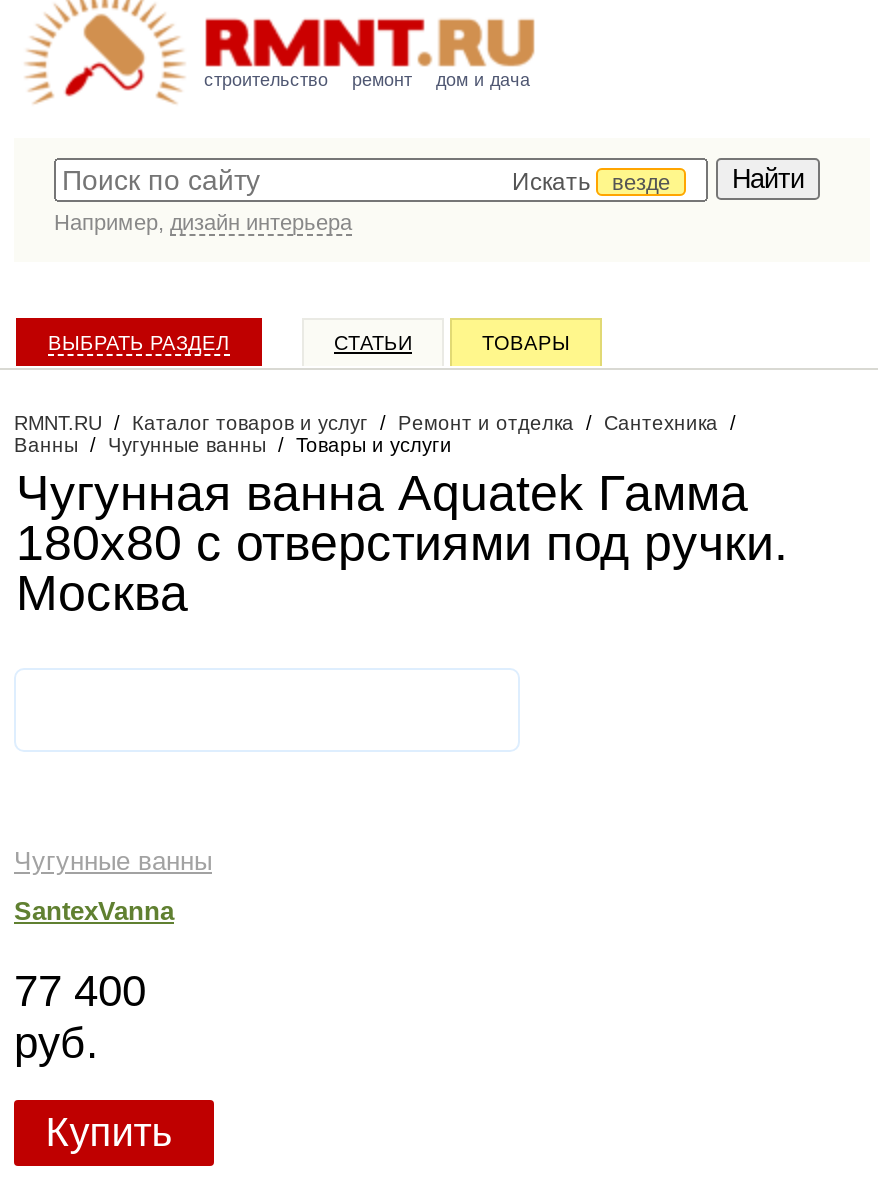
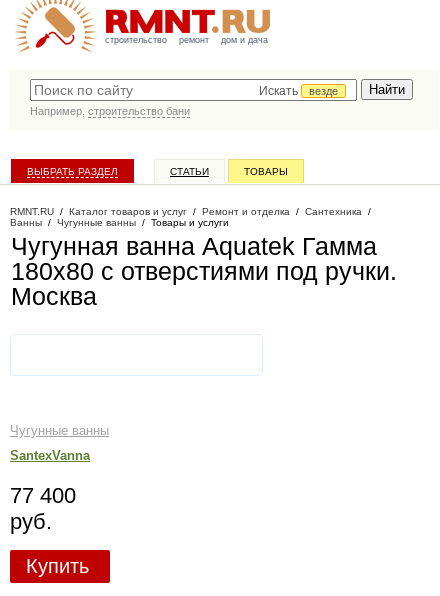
[54,210,352,234] Например, дизайн интерьера -> [30,105,190,117] Например, строительство бани

